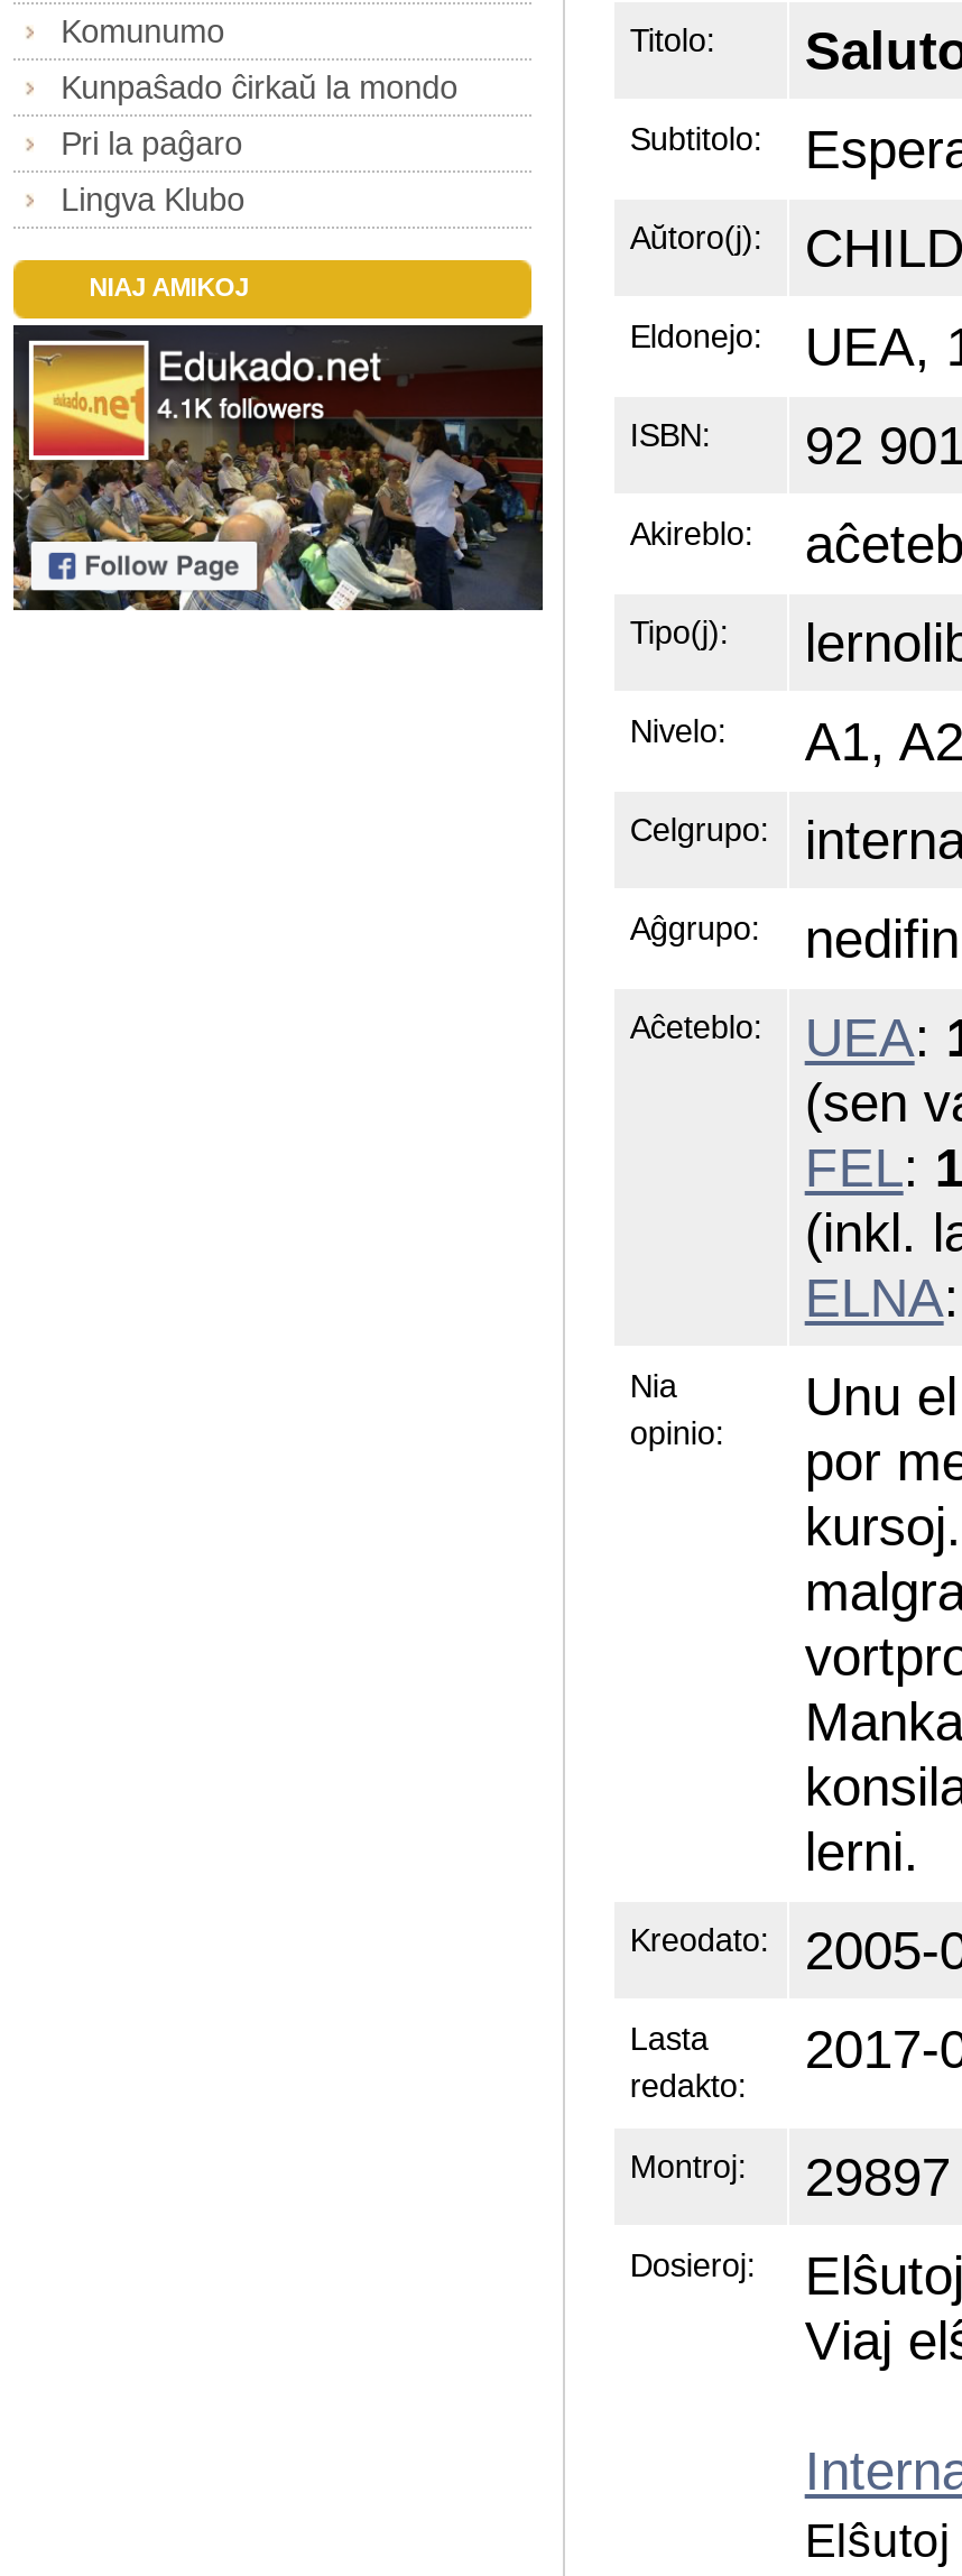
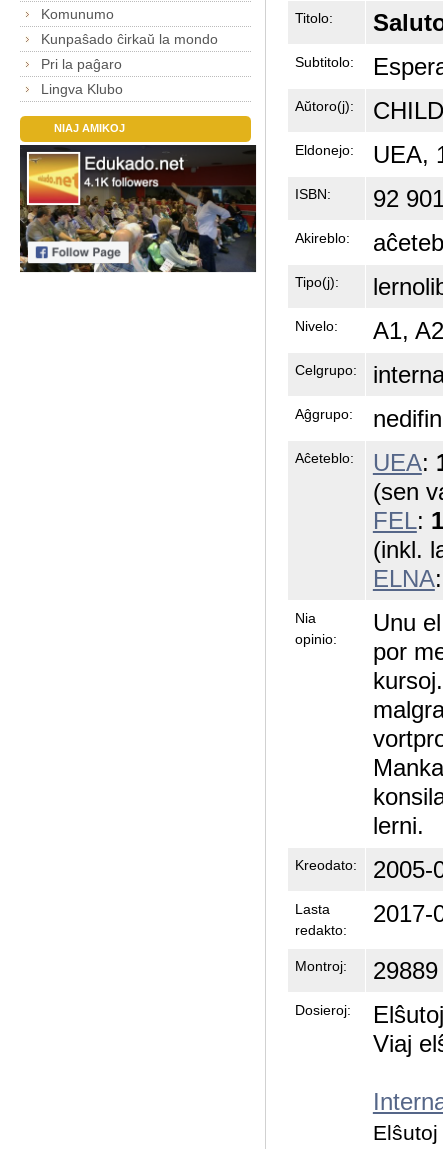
[630,2146,950,2206] Montroj: 29897 -> [295,957,438,984] Montroj: 29889

